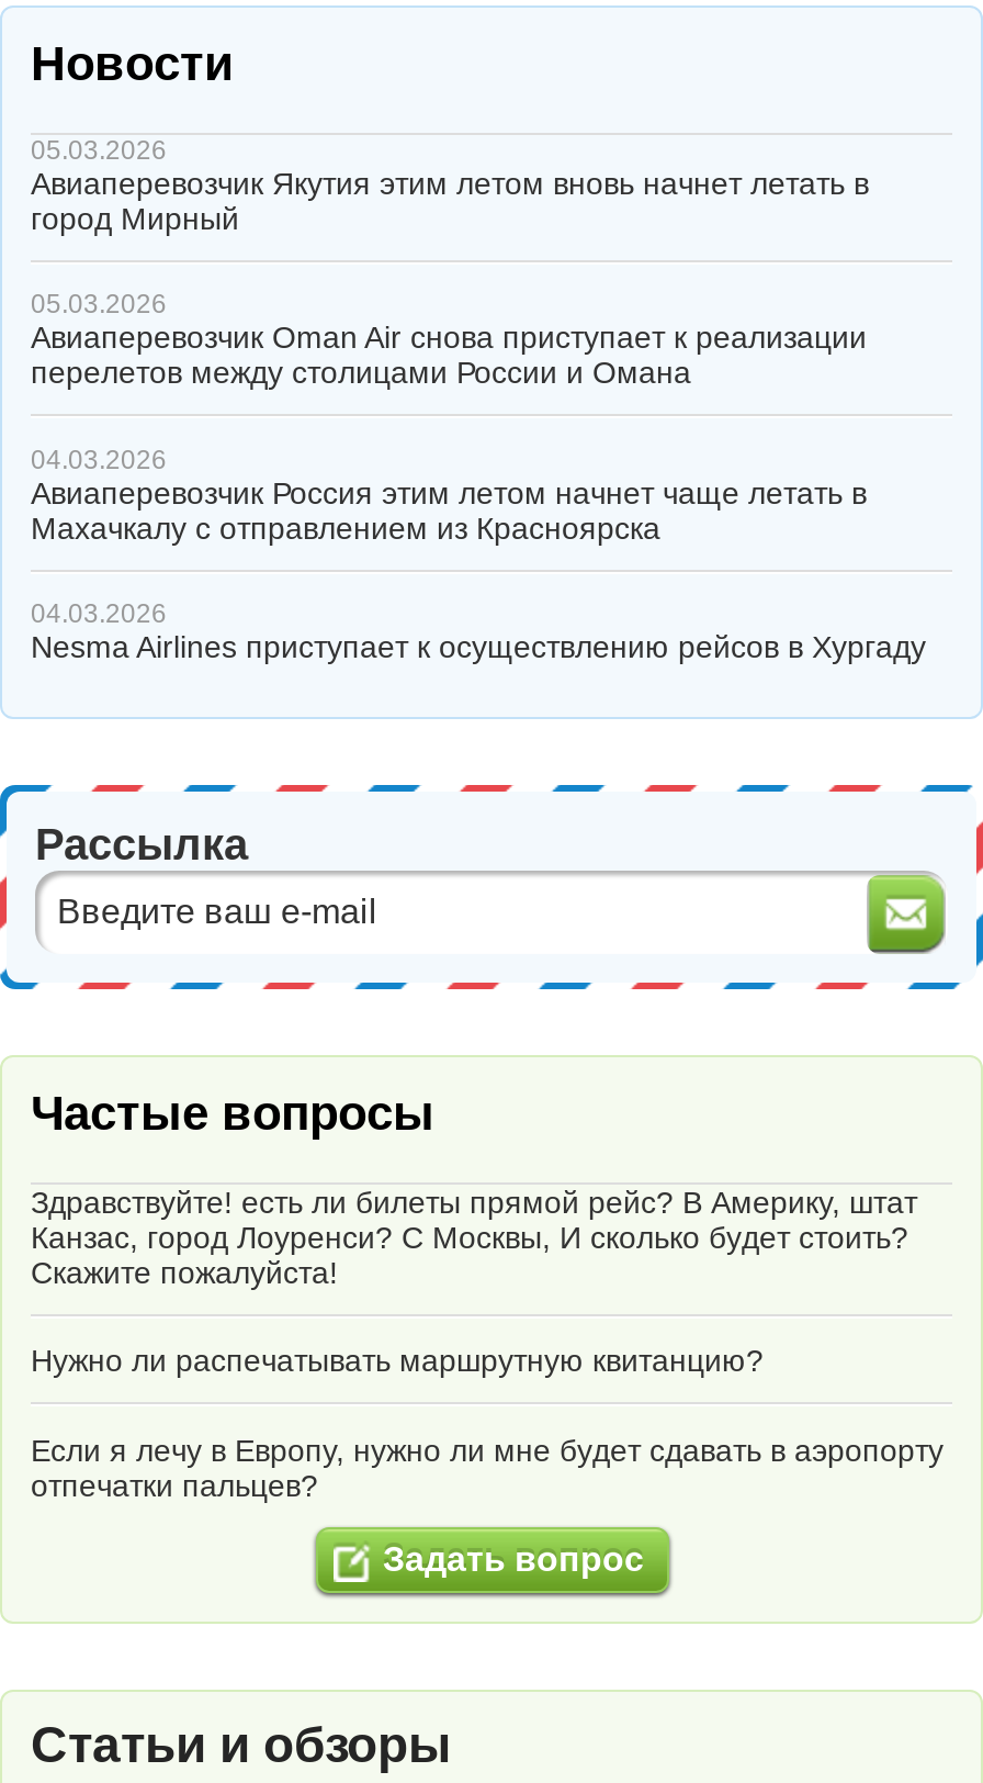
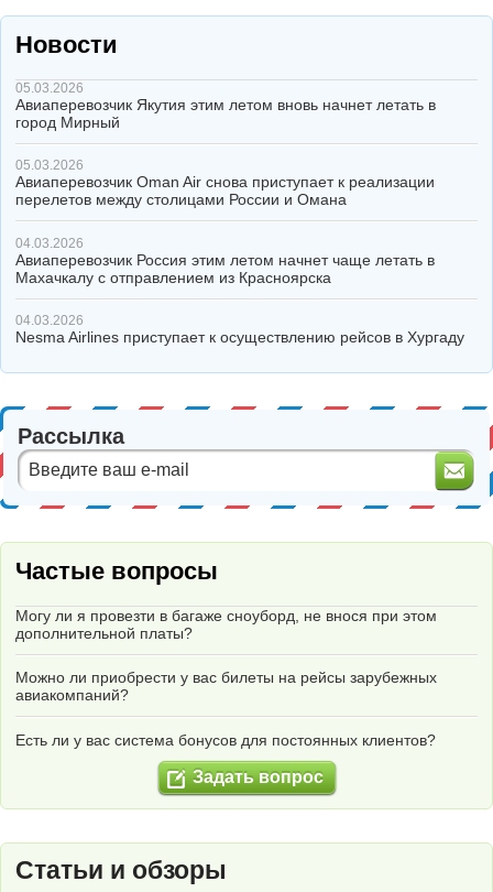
[31,1184,917,1290] Здравствуйте! есть ли билеты прямой рейс? В Америку, штат | Канзас, город Лоуренси? С Москвы, И сколько будет стоить? | Скажите пожалуйста! -> [15,607,437,642] Могу ли я провезти в багаже сноуборд, не внося при этом | дополнительной платы?
[31,1343,764,1378] Нужно ли распечатывать маршрутную квитанцию? -> [15,669,437,704] Можно ли приобрести у вас билеты на рейсы зарубежных | авиакомпаний?
[31,1432,944,1502] Если я лечу в Европу, нужно ли мне будет сдавать в аэропорту | отпечатки пальцев? -> [15,731,436,748] Есть ли у вас система бонусов для постоянных клиентов?

